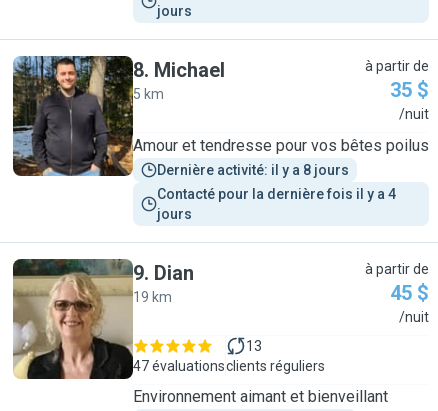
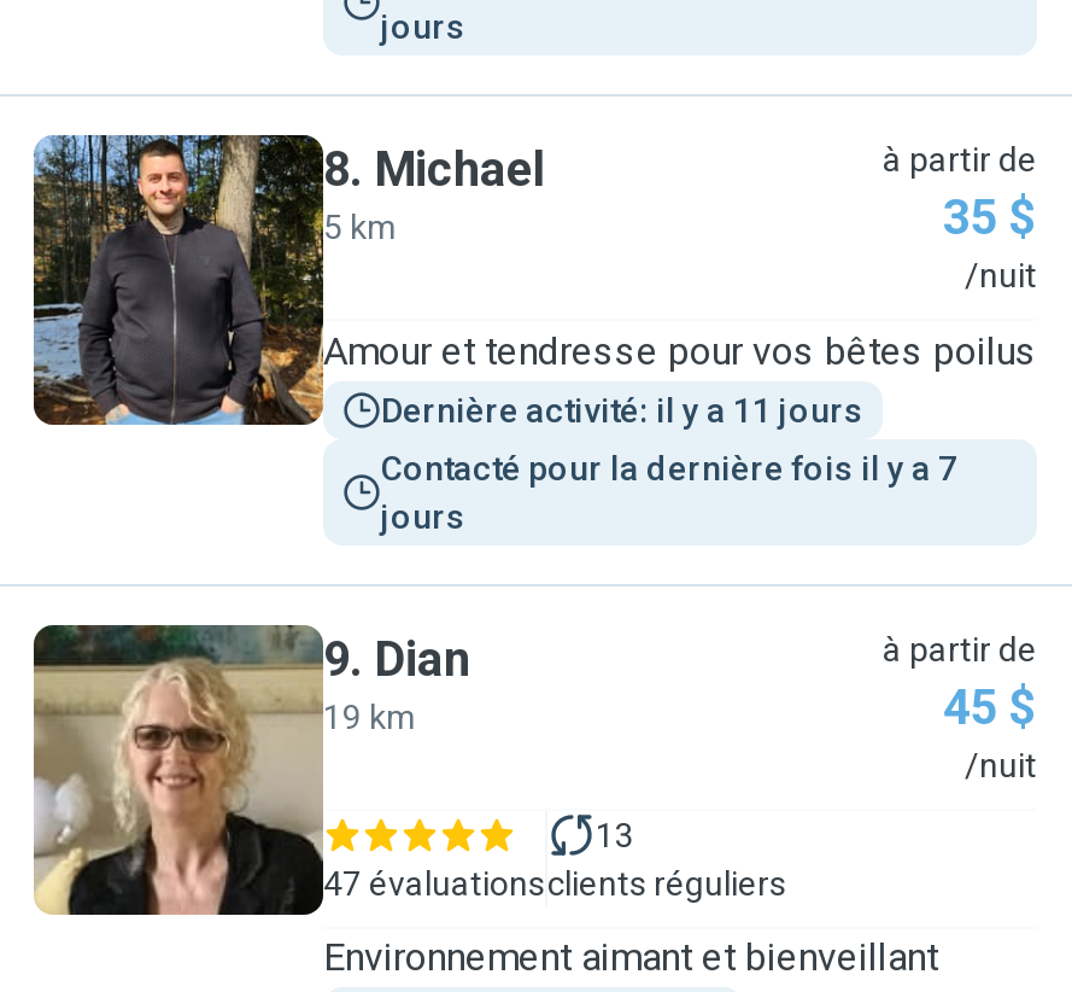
[157,162,349,178] Dernière activité: il y a 8 jours -> [381,391,863,430] Dernière activité: il y a 11 jours
[157,186,399,202] Contacté pour la dernière fois il y a 4 -> [381,449,965,488] Contacté pour la dernière fois il y a 7

